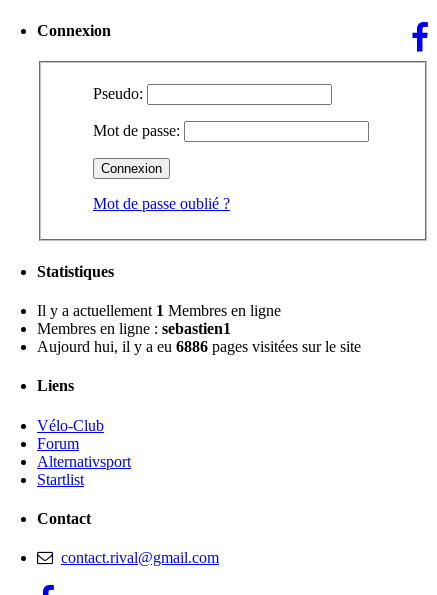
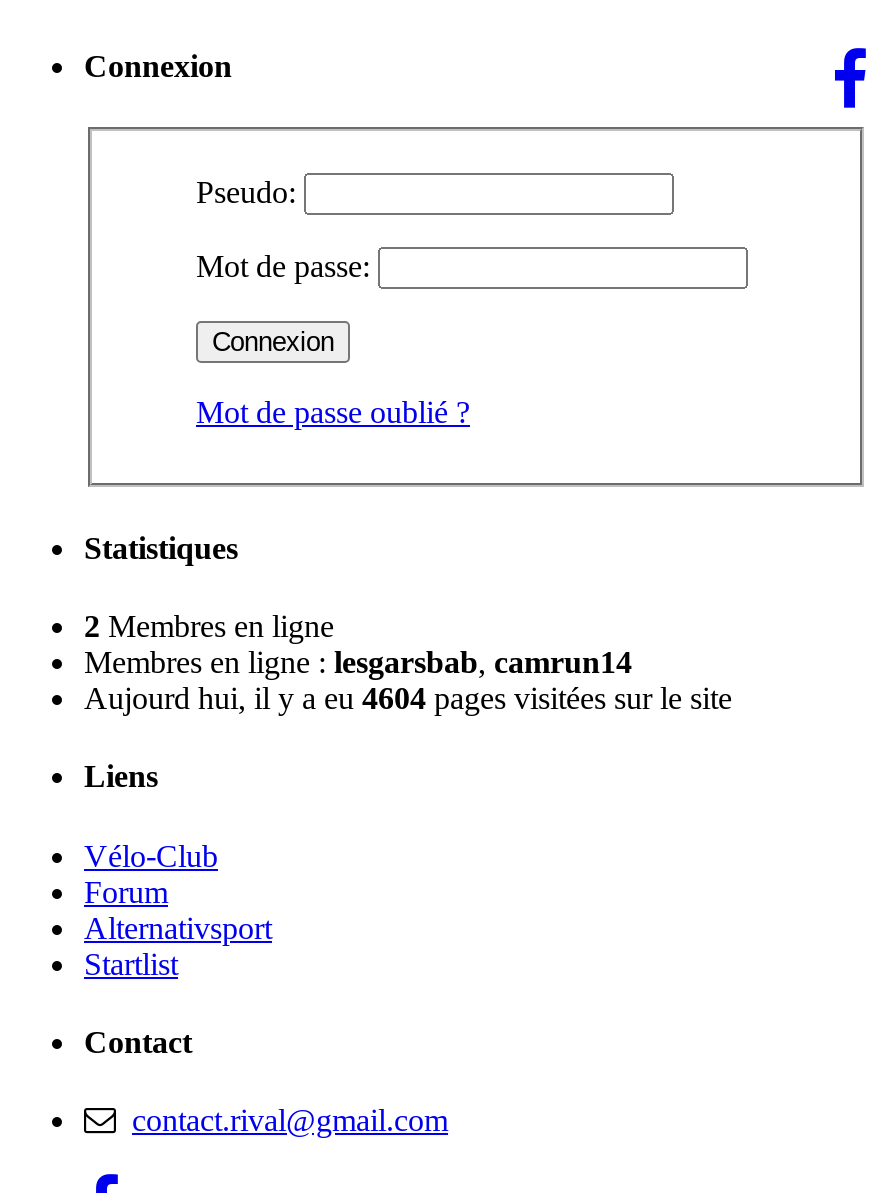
[37,302,361,355] Il y a actuellement 1 Membres en ligne | Membres en ligne : sebastien1 | Aujourd hui, il y a eu 6886 pages visitées sur le site -> [84,609,732,715] 2 Membres en ligne | Membres en ligne : lesgarsbab, camrun14 | Aujourd hui, il y a eu 4604 pages visitées sur le site

